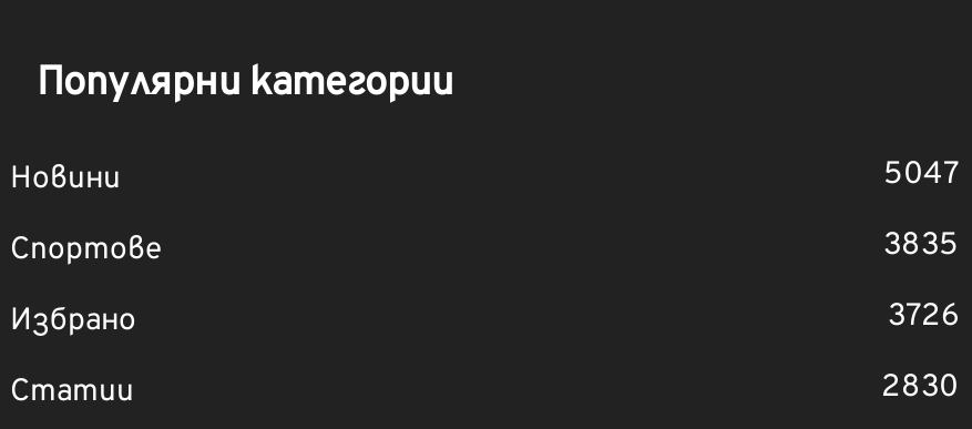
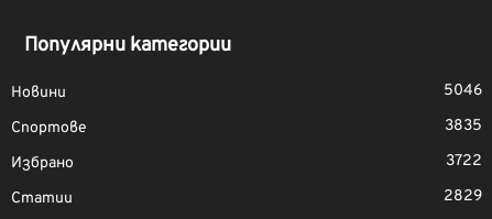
[883,157,959,195] 5047 -> [444,82,482,100] 5046
[888,299,959,337] 3726 -> [446,152,482,171] 3722
[881,370,959,407] 2830 -> [444,187,482,206] 2829

